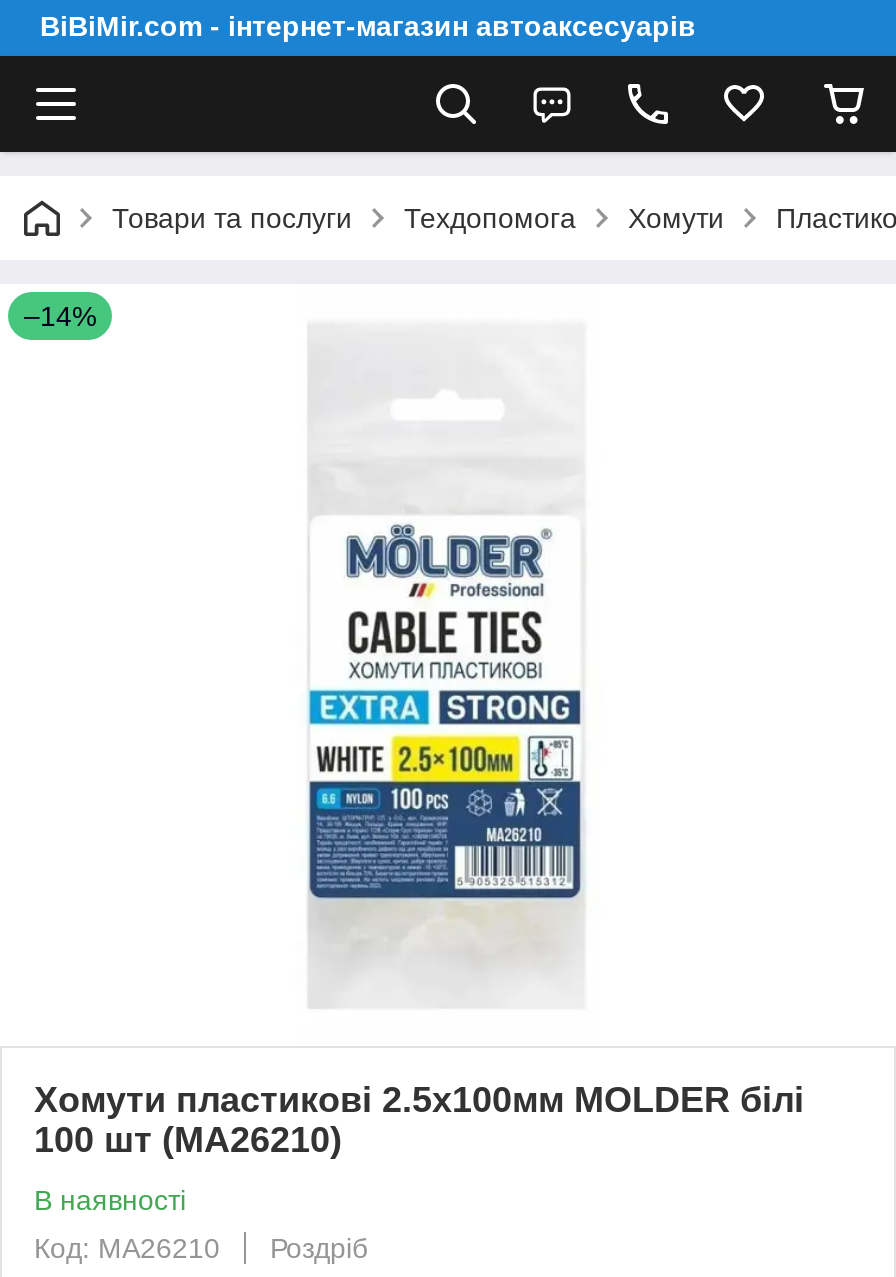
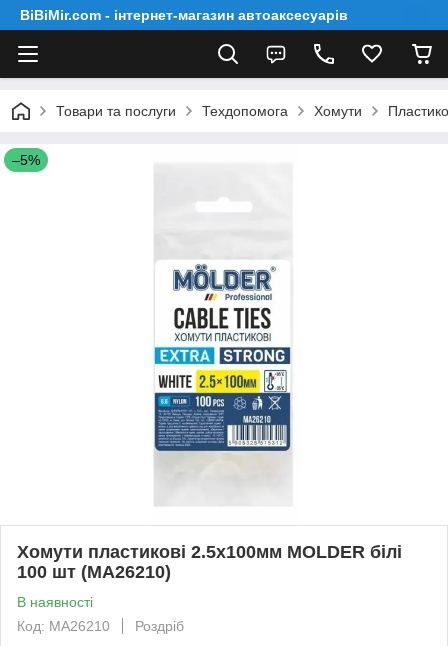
[24,300,96,332] –14% -> [12,152,40,168] –5%

